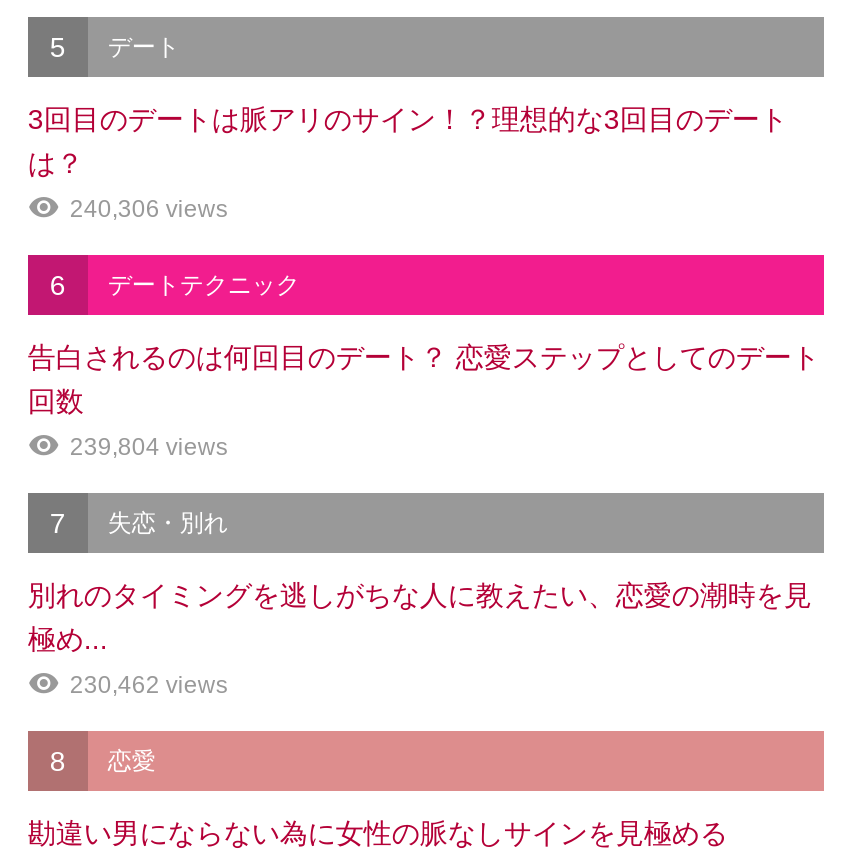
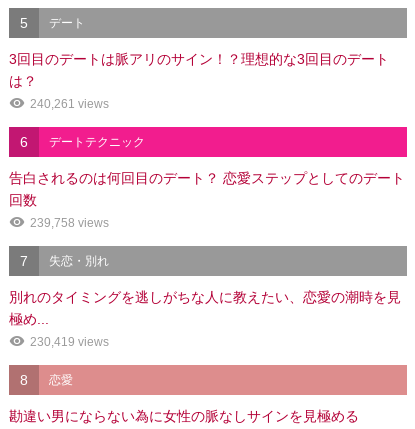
[70,195,228,223] 240,306 views -> [30,97,109,111] 240,261 views
[70,433,228,461] 239,804 views -> [30,216,109,230] 239,758 views
[70,671,228,699] 230,462 views -> [30,335,109,349] 230,419 views

